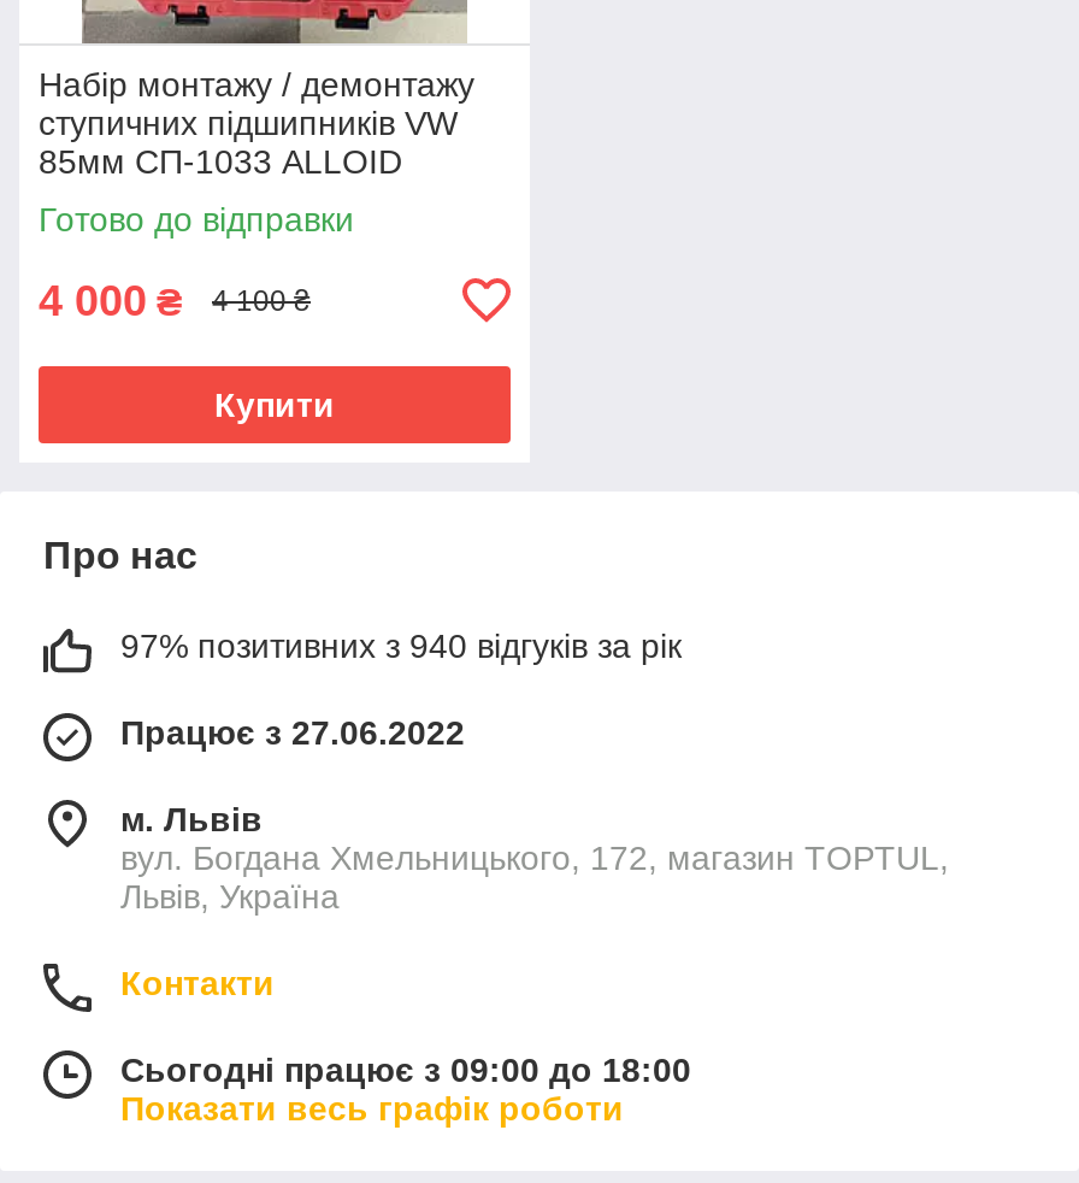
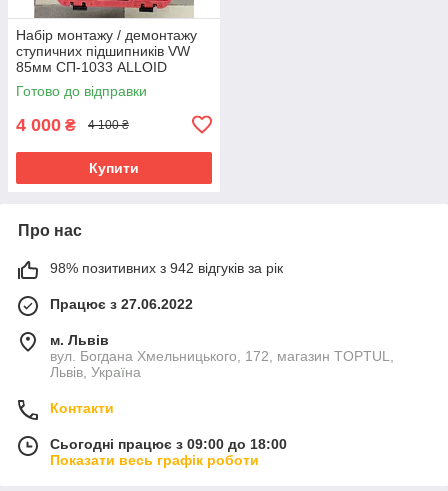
[120,626,682,665] 97% позитивних з 940 відгуків за рік -> [50,260,283,276] 98% позитивних з 942 відгуків за рік

